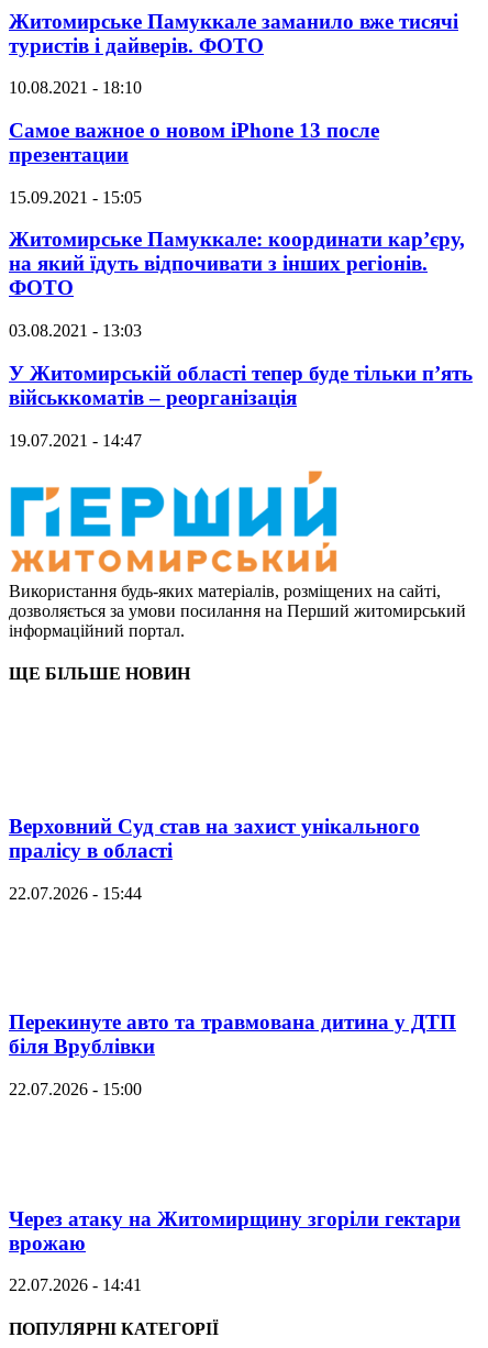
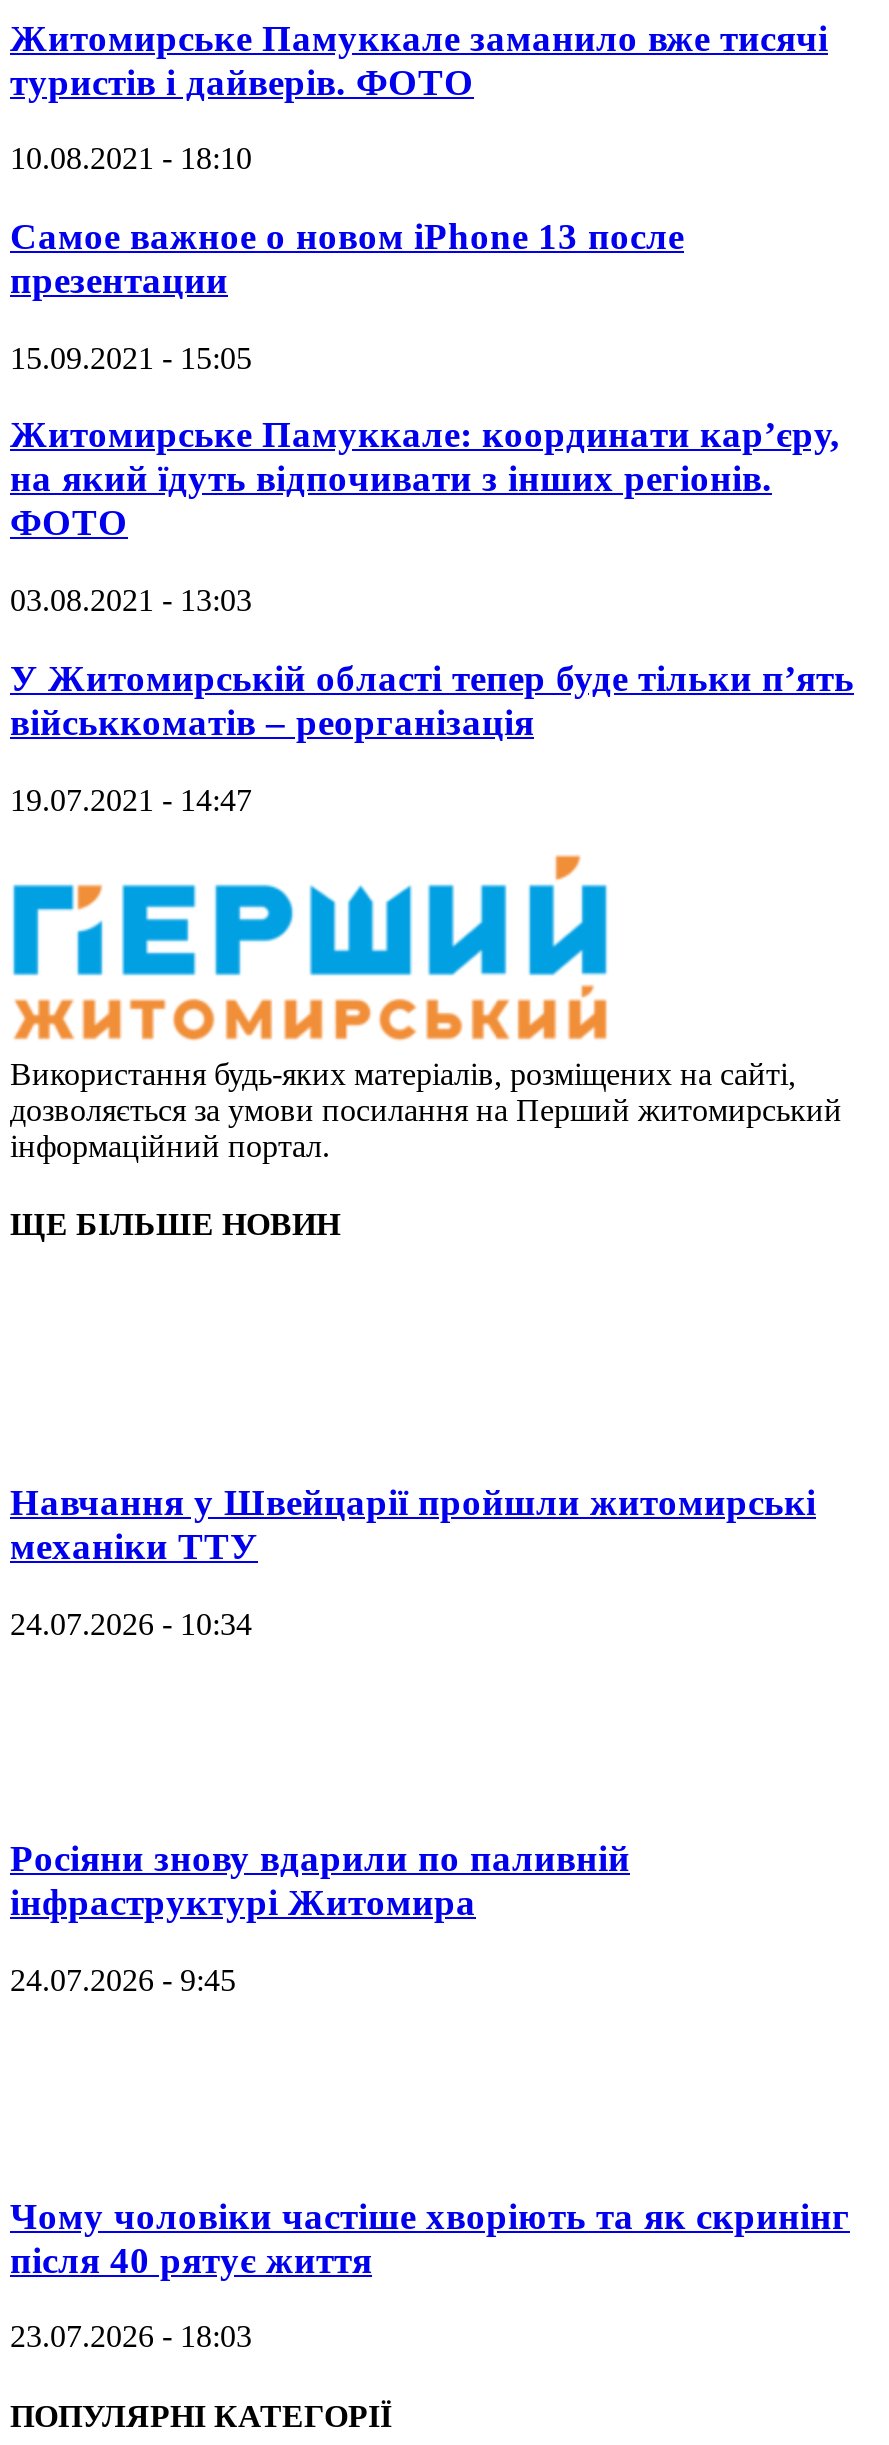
[9,815,420,862] Верховний Суд став на захист унікального | пралісу в області -> [10,1481,816,1567] Навчання у Швейцарії пройшли житомирські | механіки ТТУ
[9,883,142,902] 22.07.2026 - 15:44 -> [10,1606,252,1640] 24.07.2026 - 10:34
[9,1011,456,1058] Перекинуте авто та травмована дитина у ДТП | біля Врублівки -> [10,1837,630,1923] Росіяни знову вдарили по паливній | інфраструктурі Житомира
[9,1080,142,1098] 22.07.2026 - 15:00 -> [10,1963,236,1997] 24.07.2026 - 9:45
[9,1207,461,1254] Через атаку на Житомирщину згоріли гектари | врожаю -> [10,2194,850,2280] Чому чоловіки частіше хворіють та як скринінг | після 40 рятує життя
[9,1276,142,1295] 22.07.2026 - 14:41 -> [10,2320,252,2354] 23.07.2026 - 18:03

